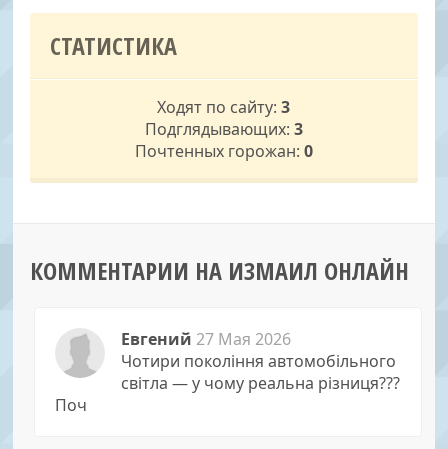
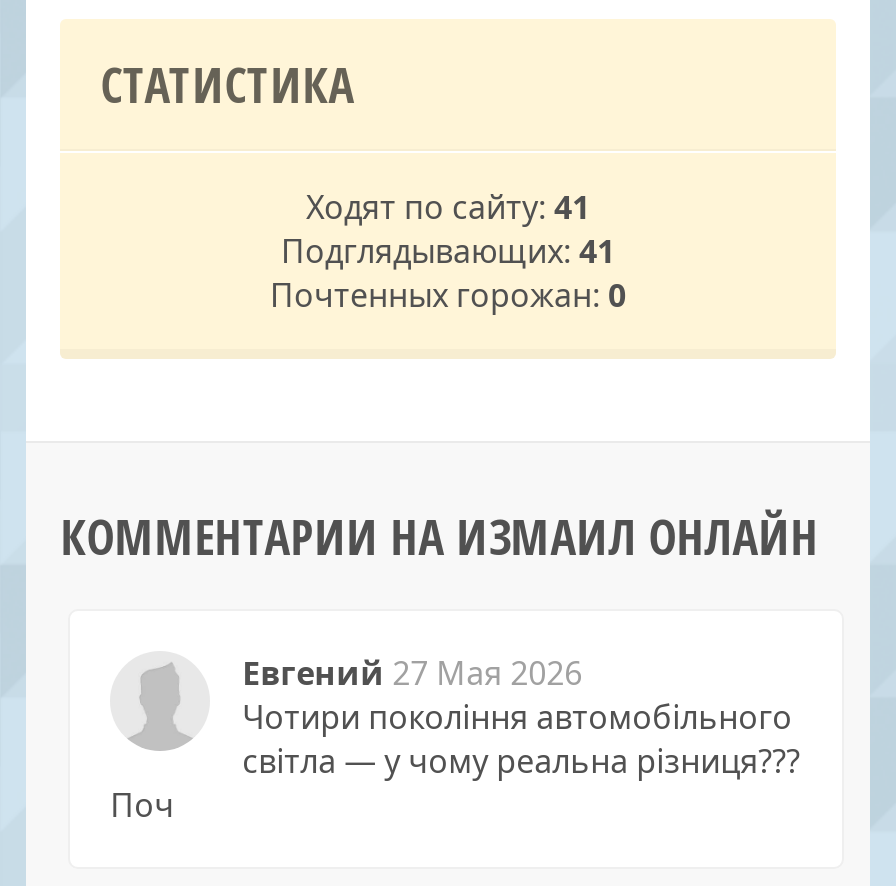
[157,96,290,118] Ходят по сайту: 3 -> [306,185,590,229] Ходят по сайту: 41
[145,118,303,140] Подглядывающих: 3 -> [281,229,615,273] Подглядывающих: 41

